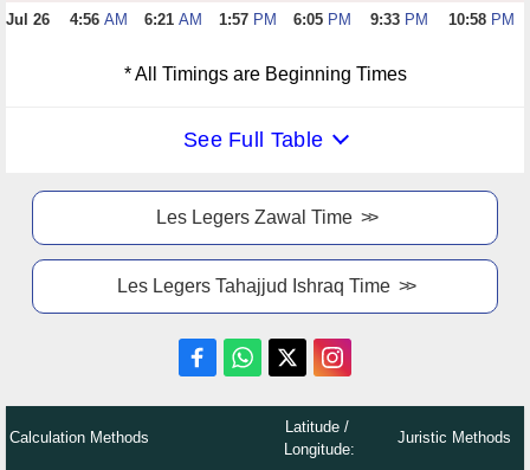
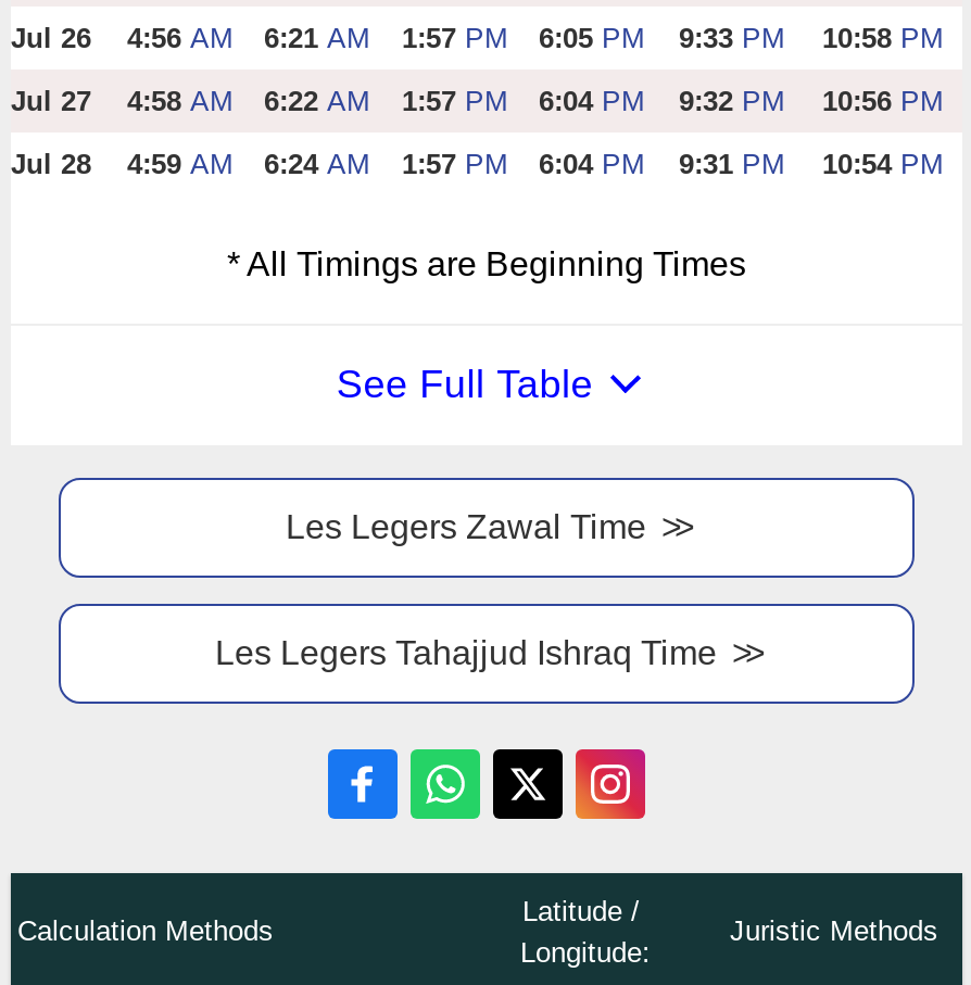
none -> [11,85,944,180] Jul 27 | 4:58 AM | 6:22 AM | 1:57 PM | 6:04 PM | 9:32 PM | 10:56 PM | Jul 28 | 4:59 AM | 6:24 AM | 1:57 PM | 6:04 PM | 9:31 PM | 10:54 PM

